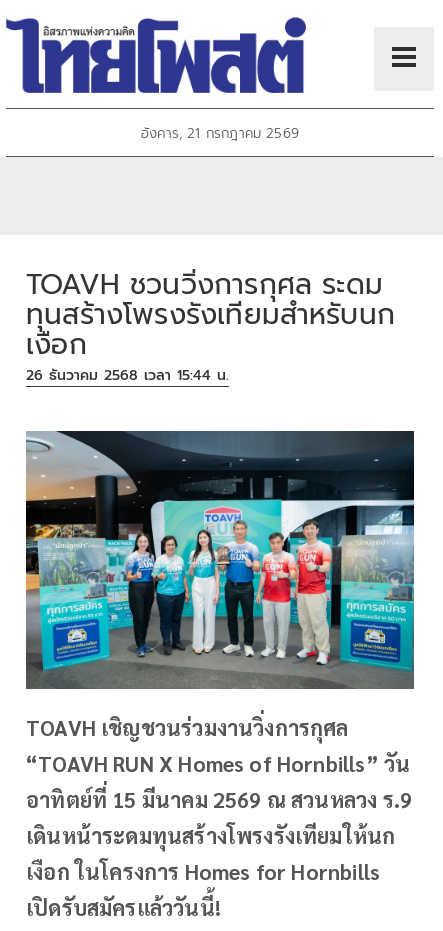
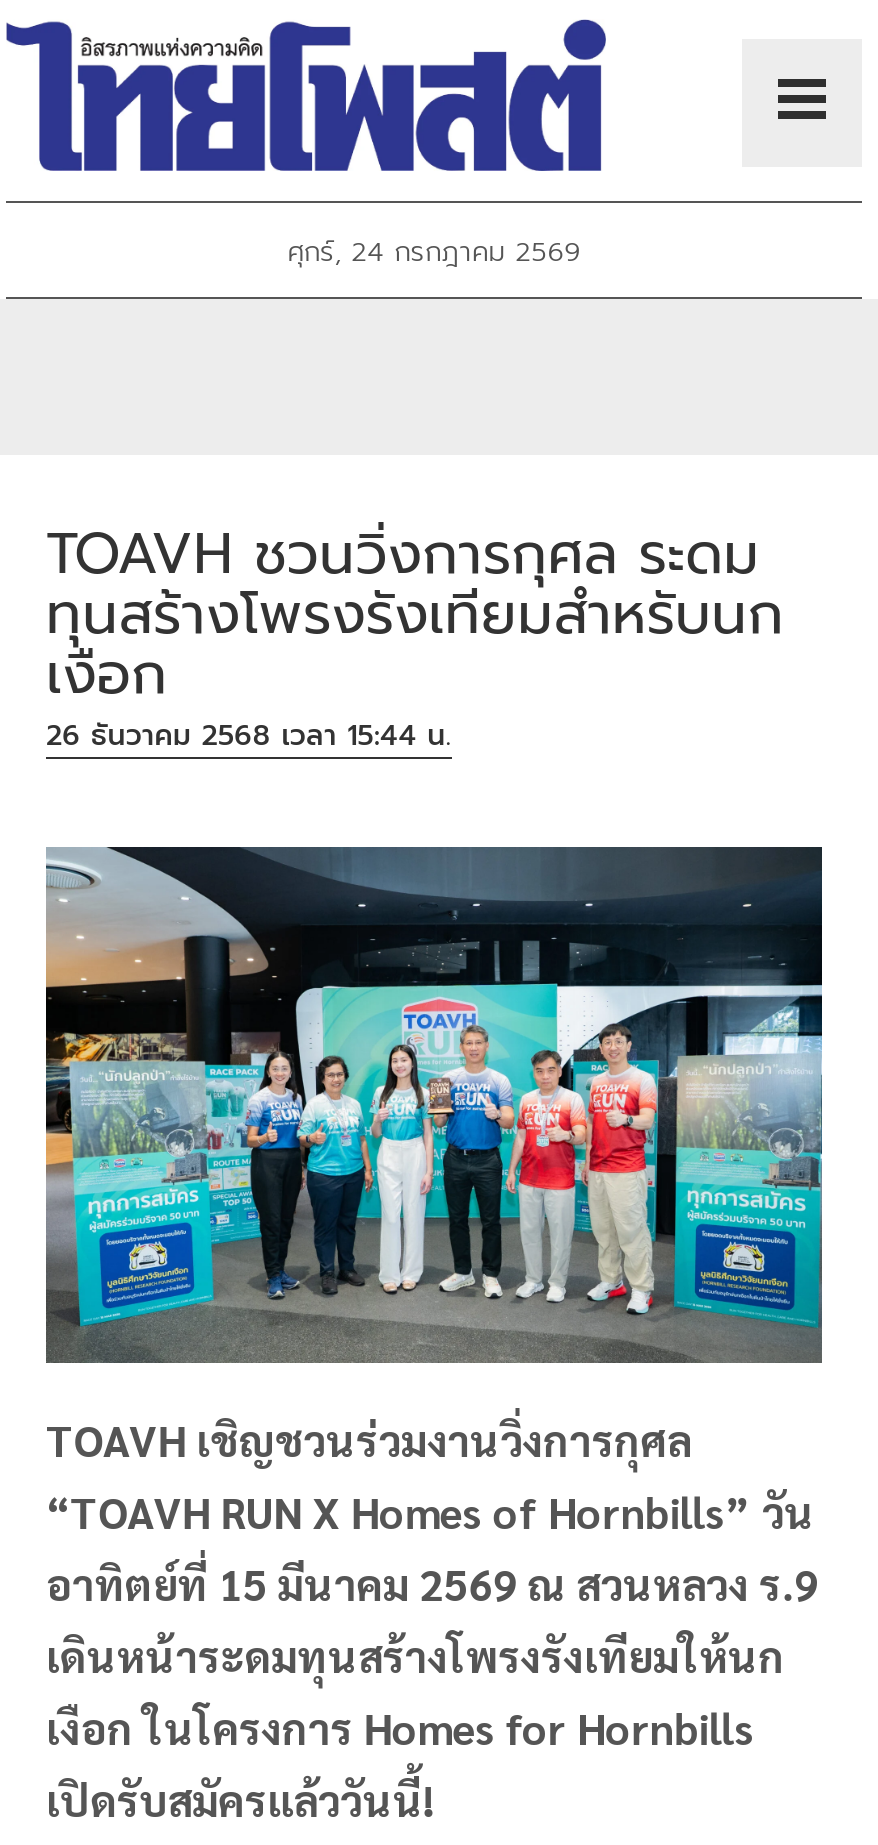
[141,123,299,144] อังคาร, 21 กรกฎาคม 2569 -> [287,232,581,274] ศุกร์, 24 กรกฎาคม 2569

